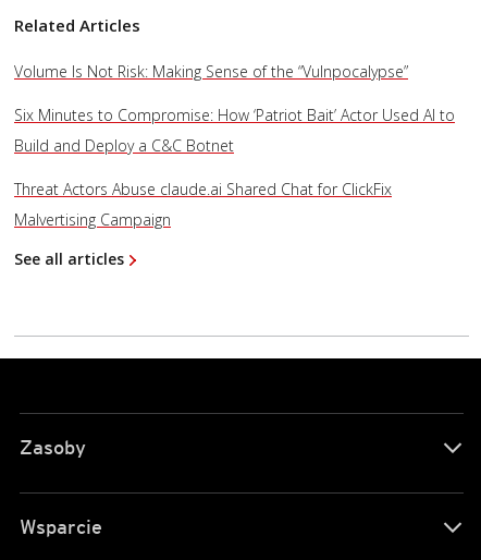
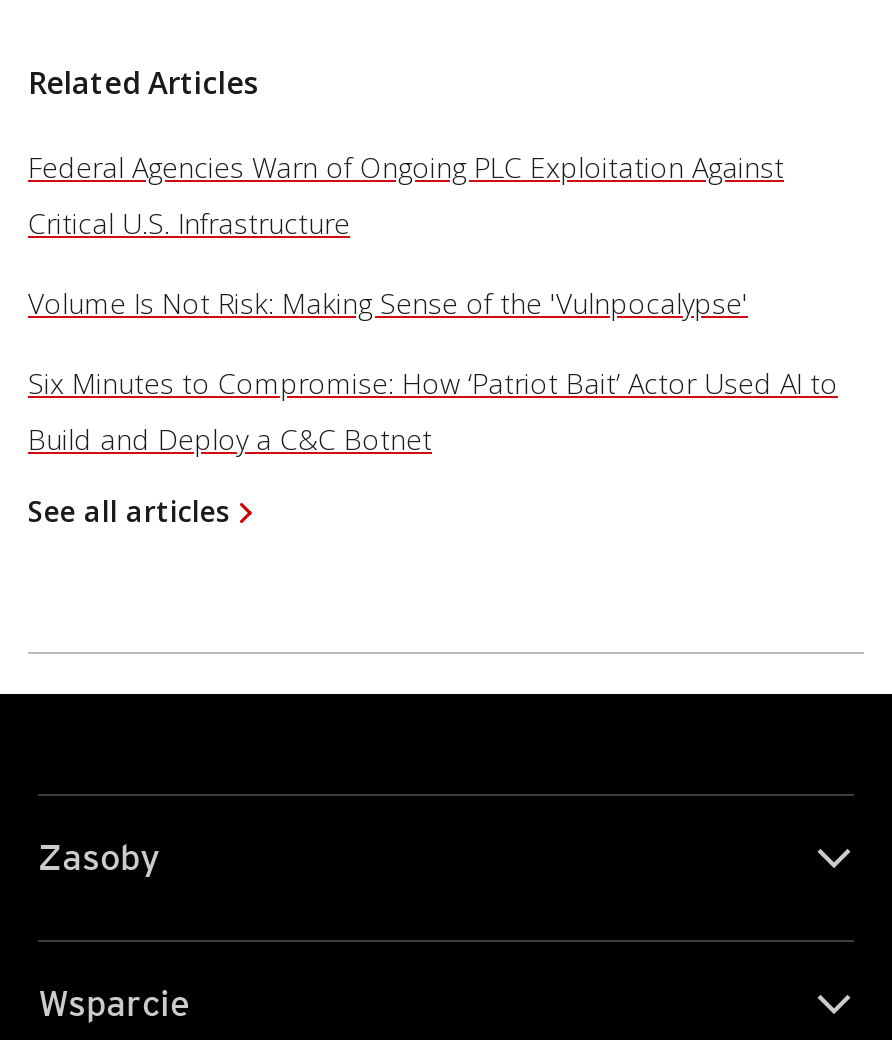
[14,61,408,82] Volume Is Not Risk: Making Sense of the “Vulnpocalypse” -> [28,148,784,322] Federal Agencies Warn of Ongoing PLC Exploitation Against | Critical U.S. Infrastructure | Volume Is Not Risk: Making Sense of the 'Vulnpocalypse'
moved [14,105,455,156] -> [28,364,838,458]: Six Minutes to Compromise: How ‘Patriot Bait’ Actor Used AI to | Build and Deploy a C&C Botnet
[14,179,392,230] Threat Actors Abuse claude.ai Shared Chat for ClickFix | Malvertising Campaign -> none

